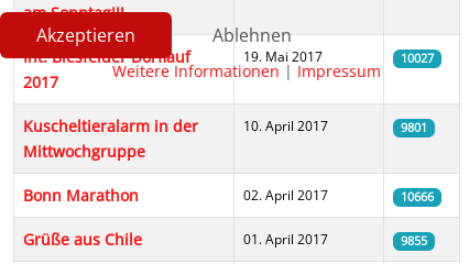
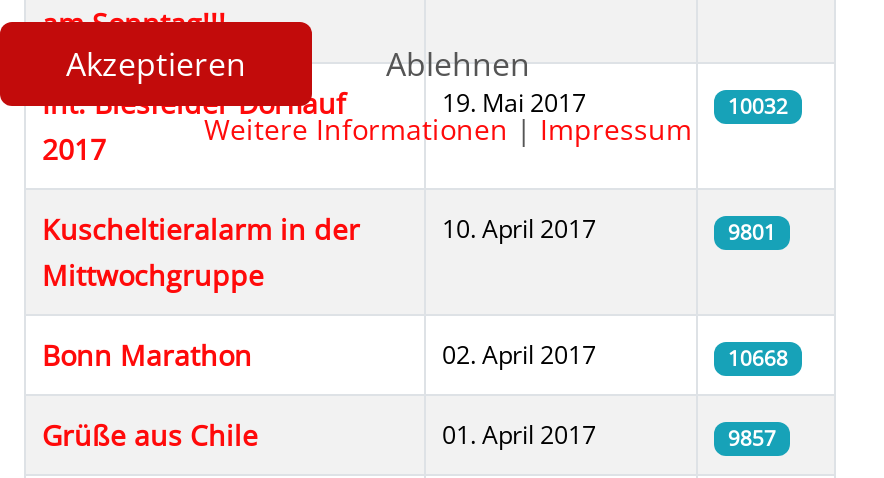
[401,51,434,66] 10027 -> [728,93,788,121] 10032
[401,190,434,205] 10666 -> [728,345,788,373] 10668
[401,234,427,249] 9855 -> [728,425,776,453] 9857

